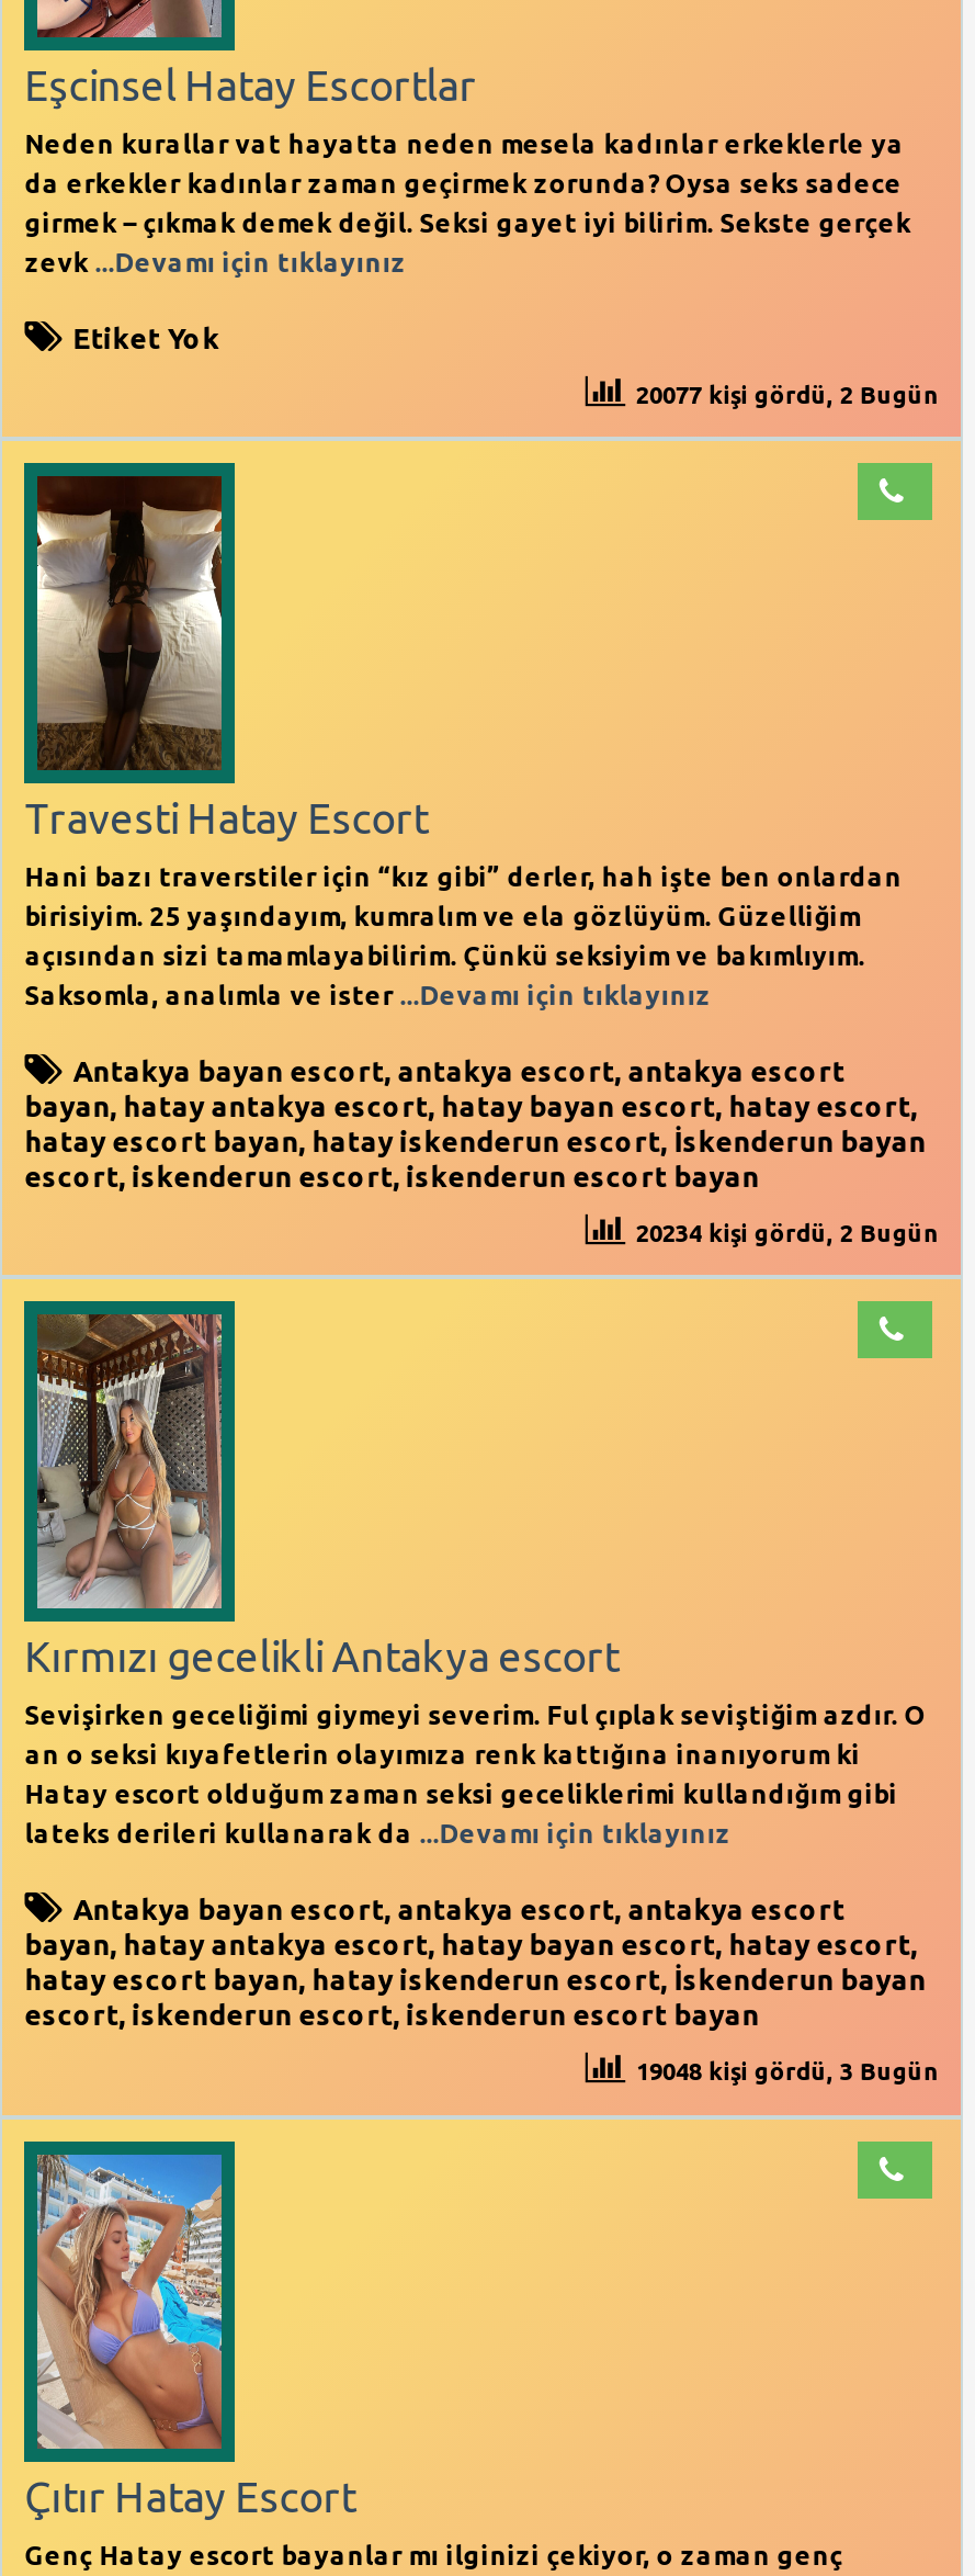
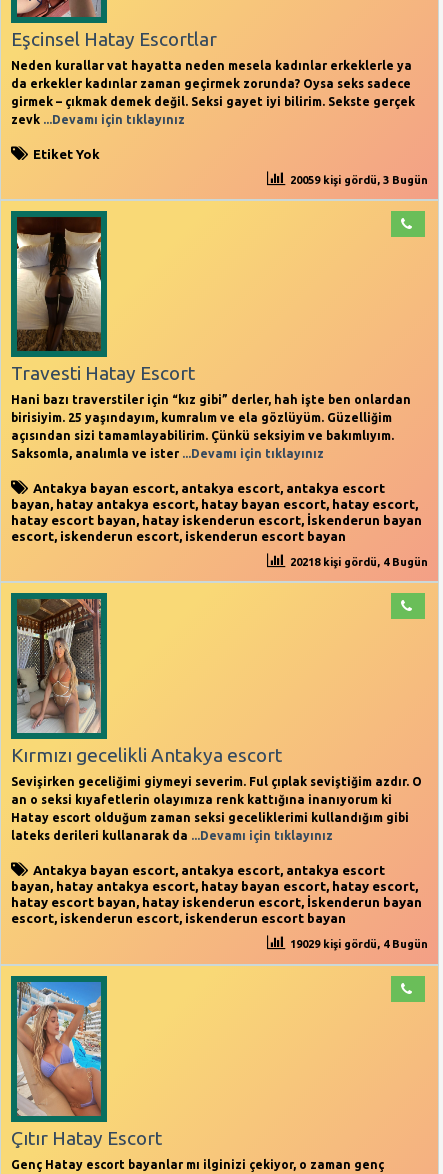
[636,381,939,407] 20077 kişi gördü, 2 Bugün -> [290,174,428,186] 20059 kişi gördü, 3 Bugün
[636,1220,939,1246] 20234 kişi gördü, 2 Bugün -> [290,556,428,568] 20218 kişi gördü, 4 Bugün
[636,2059,939,2085] 19048 kişi gördü, 3 Bugün -> [290,938,428,950] 19029 kişi gördü, 4 Bugün

